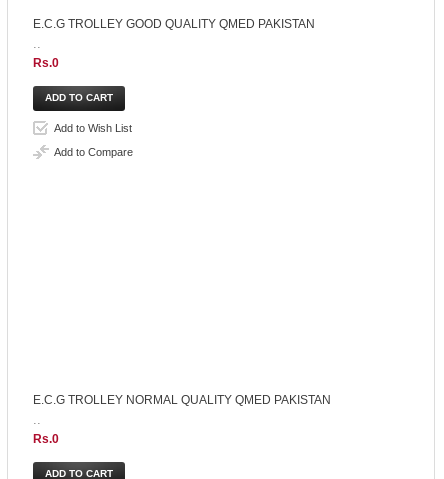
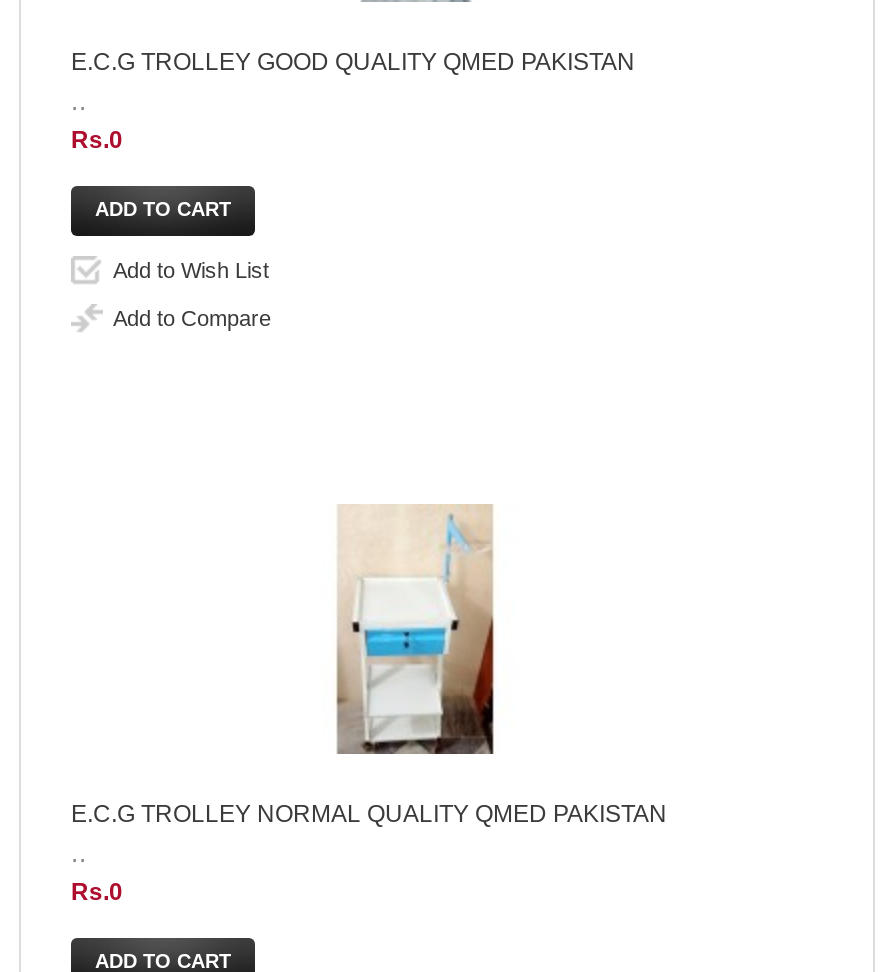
none -> [335,504,497,756] [image]

